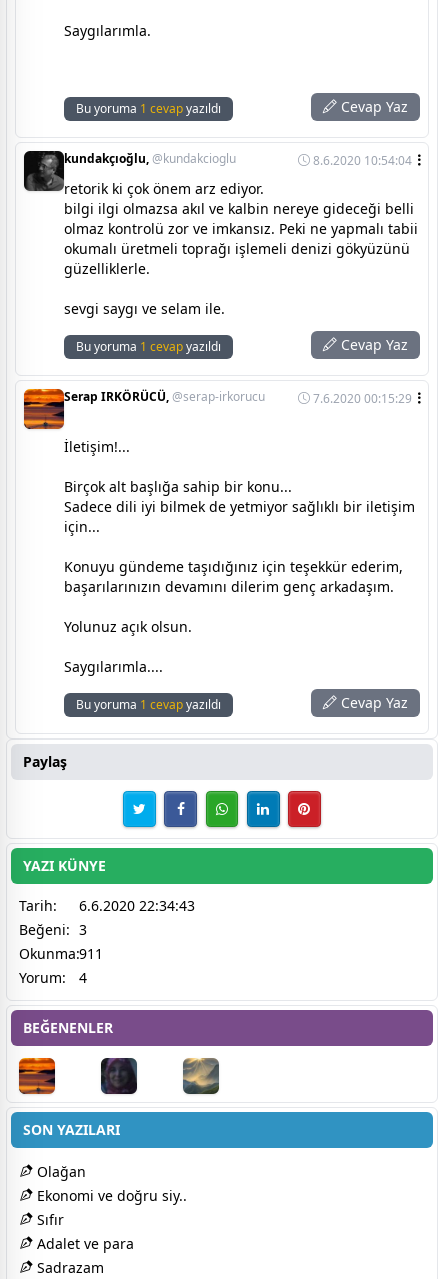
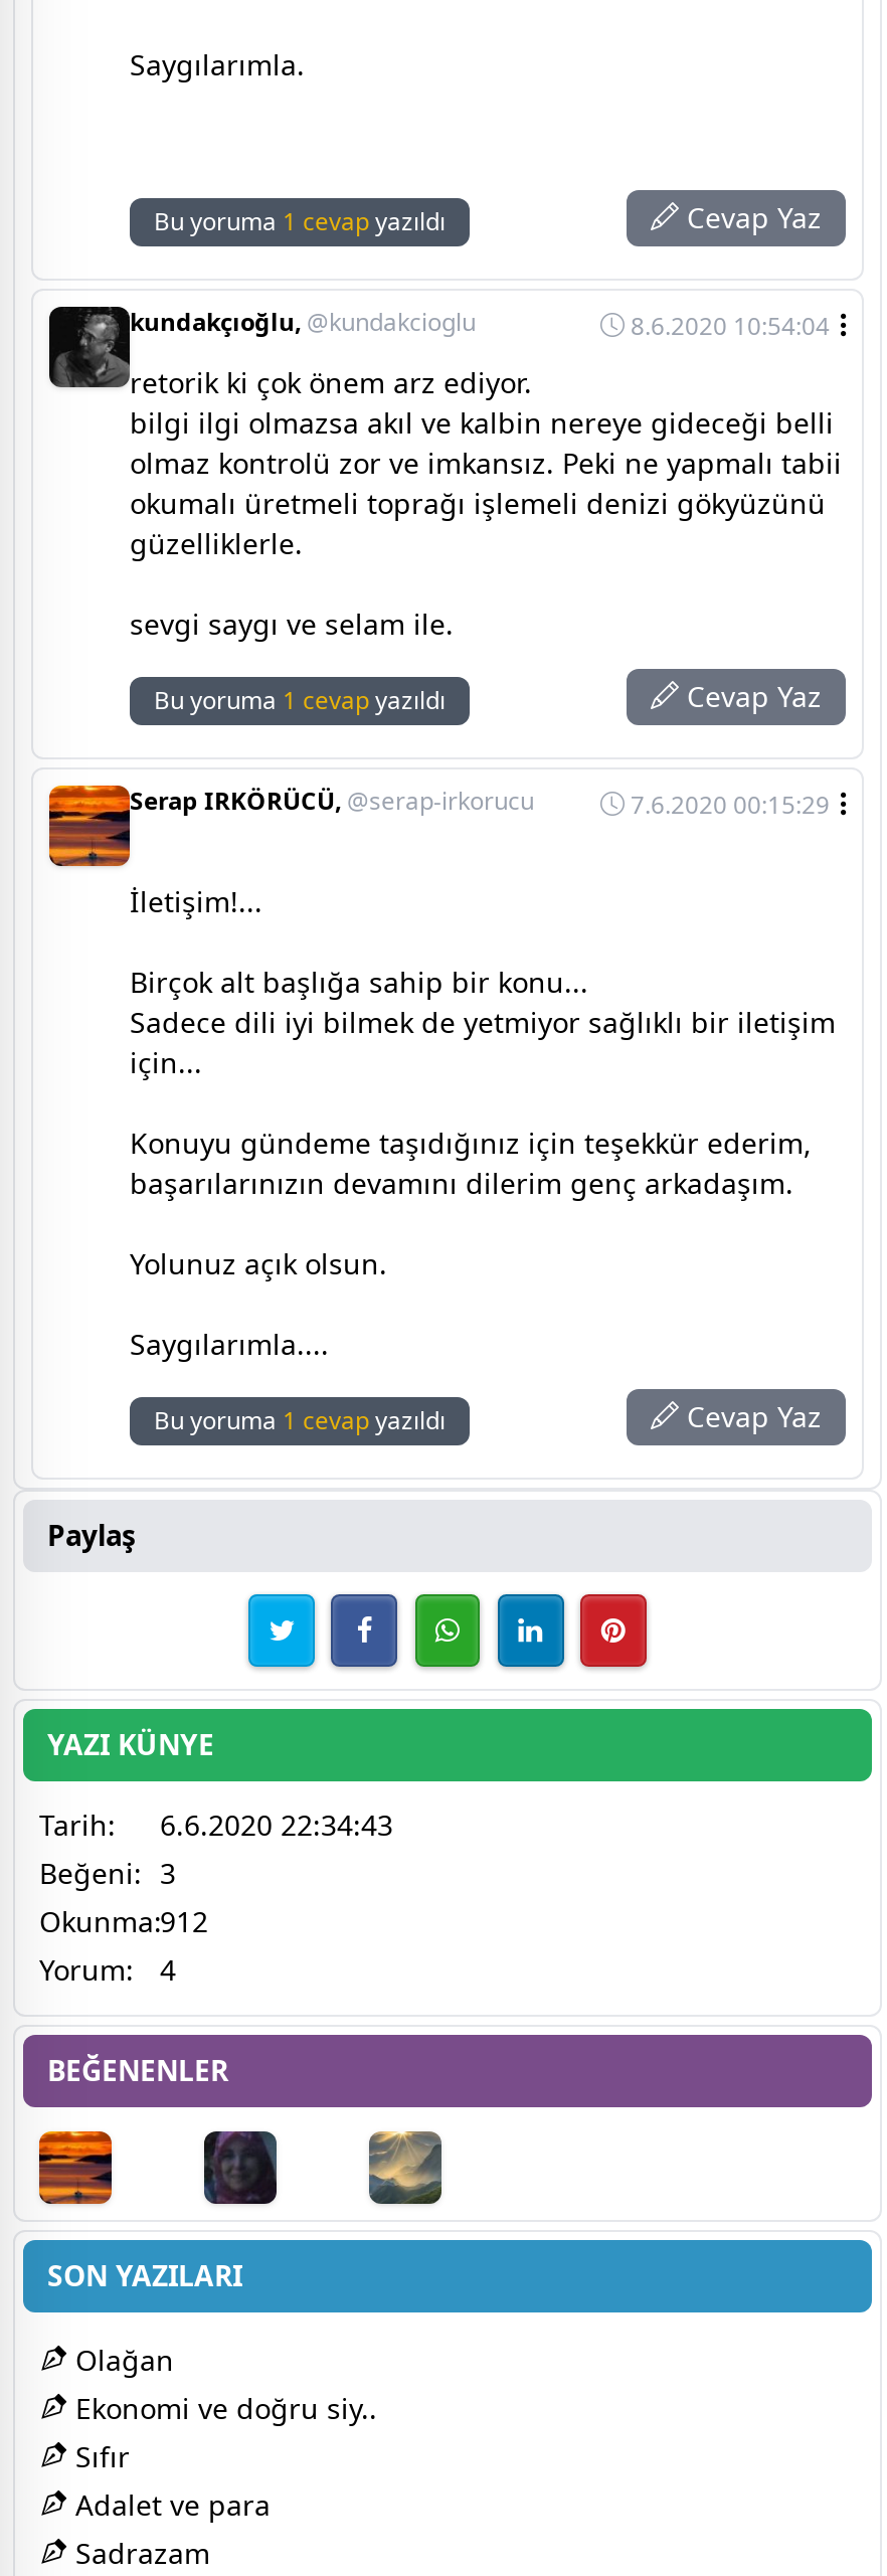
[19,943,103,962] Okunma:911 -> [39,1901,208,1939] Okunma:912

